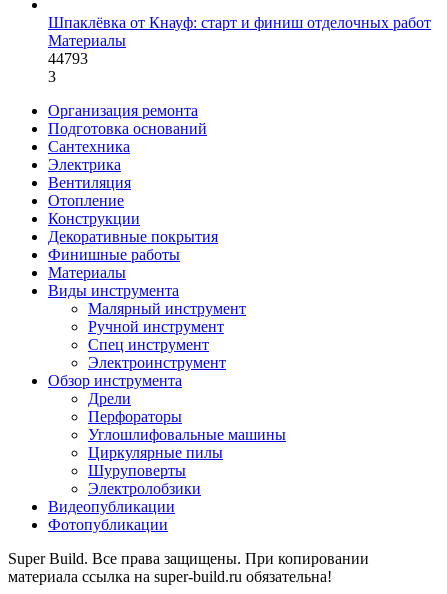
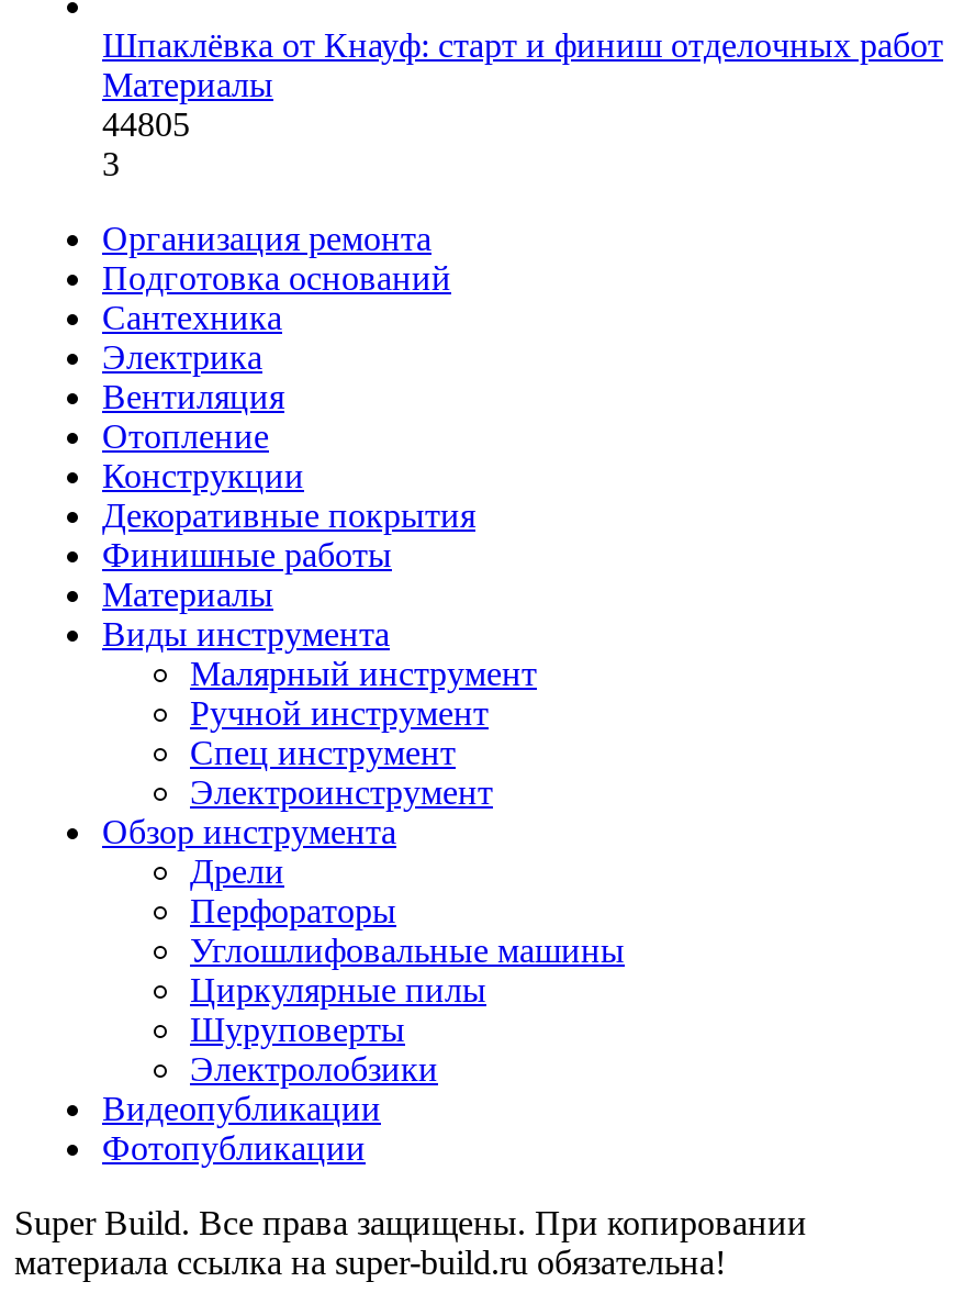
[48,50,88,67] 44793 -> [102,105,190,142] 44805

